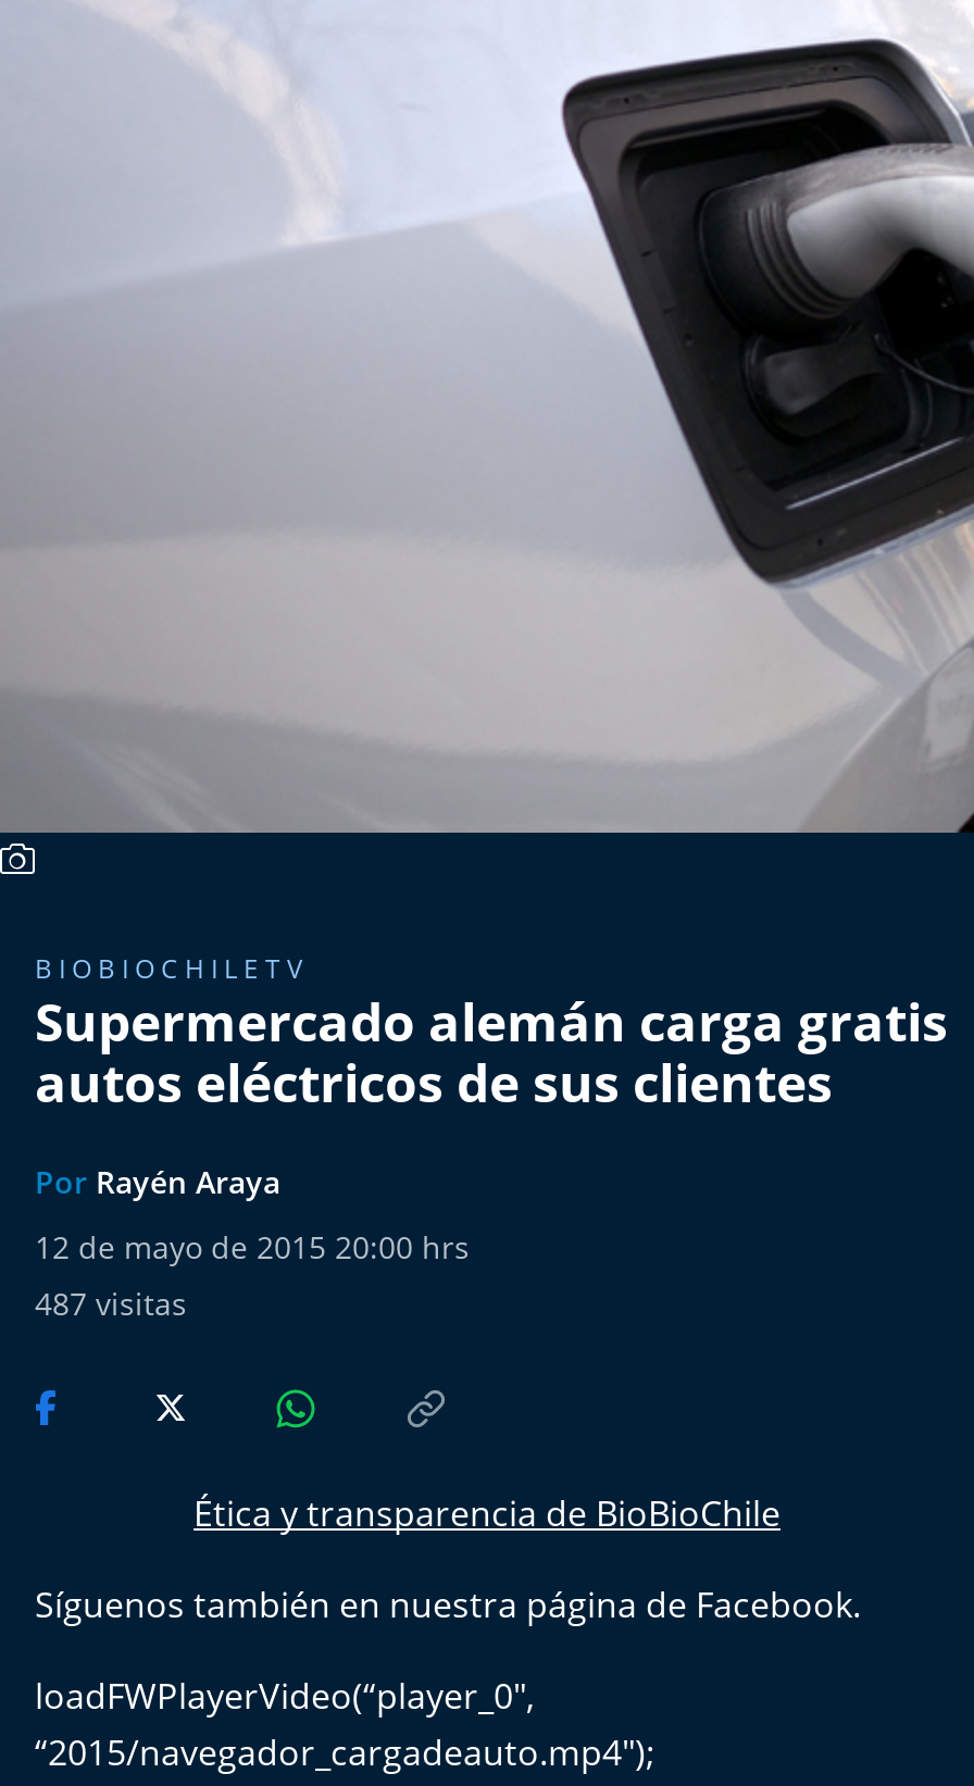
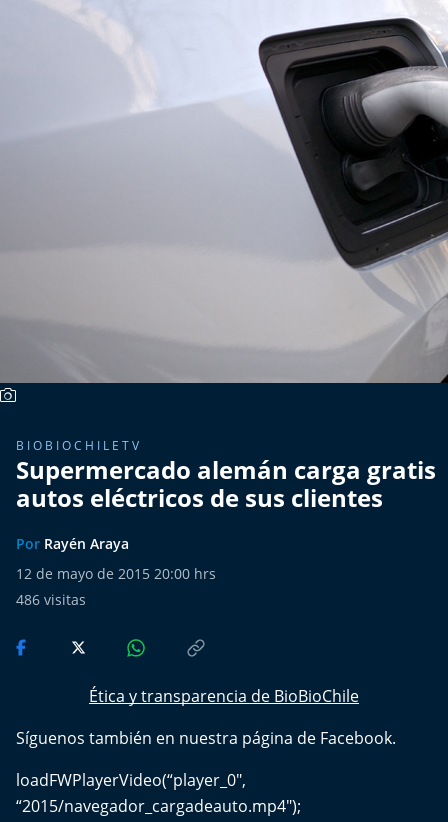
[35,1283,187,1324] 487 visitas -> [16,590,86,609] 486 visitas

